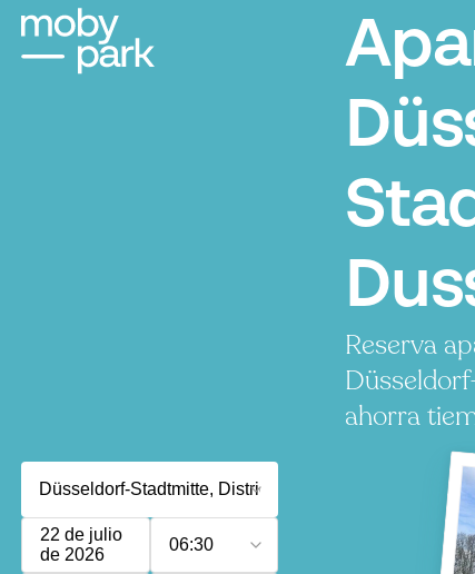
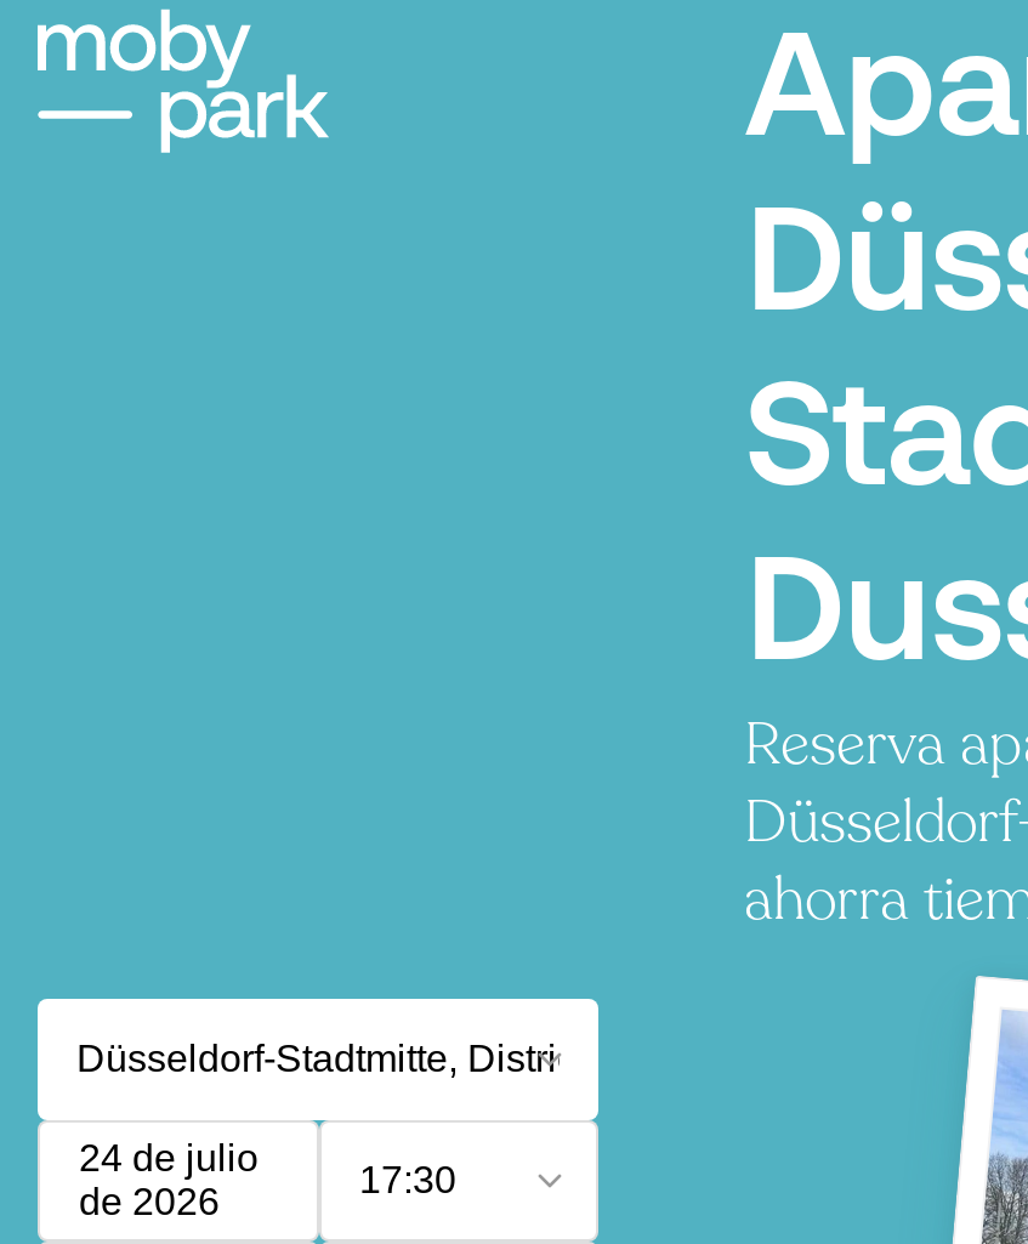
[40,525,122,544] 22 de julio -> [79,1137,259,1178] 24 de julio
[169,535,213,554] 06:30 -> [359,1159,456,1200] 17:30

